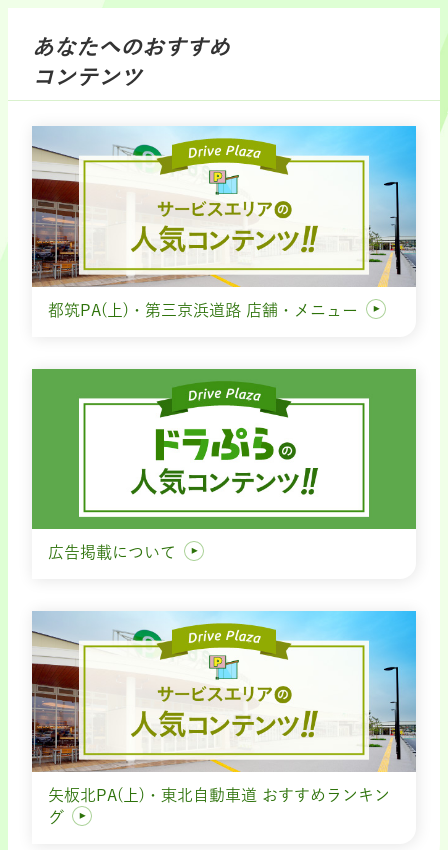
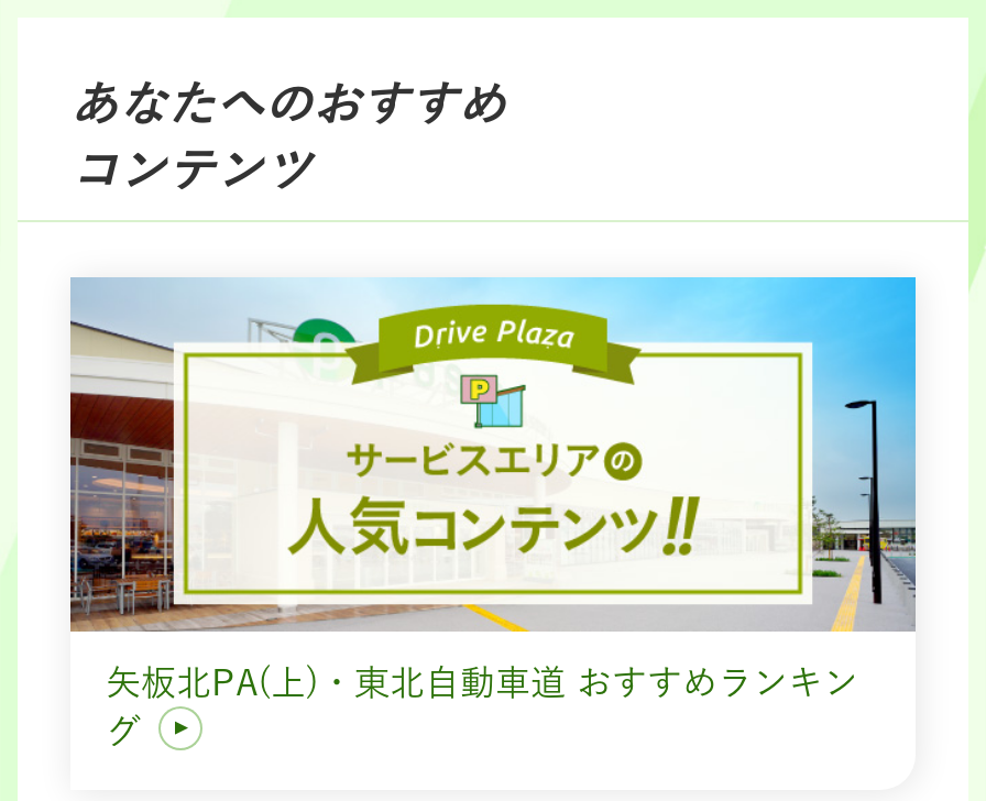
[48,301,363,317] 都筑PA(上)・第三京浜道路 店舗・メニュー -> none
[31,368,417,560] [image] | 広告掲載について -> none

